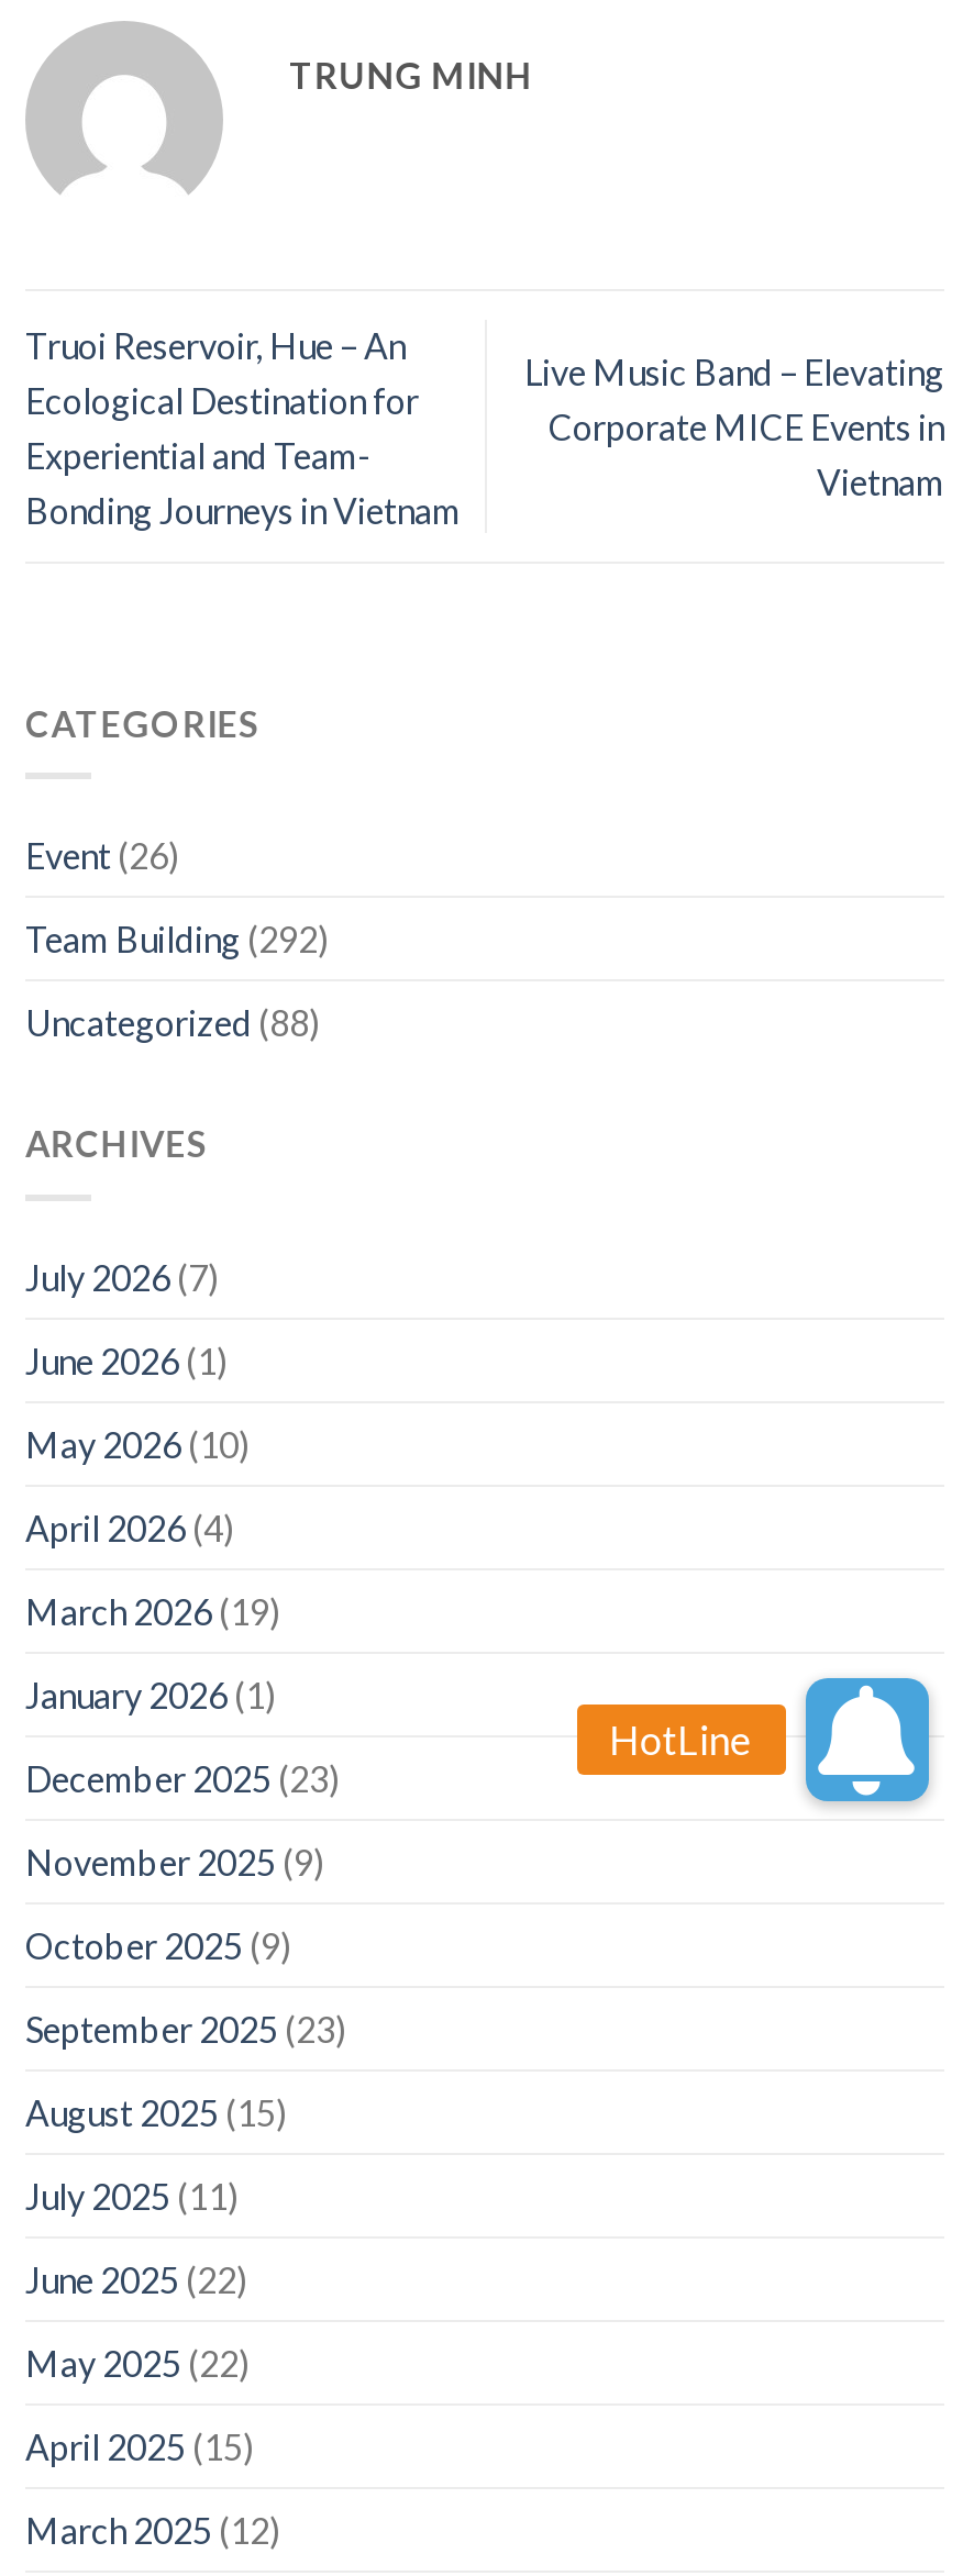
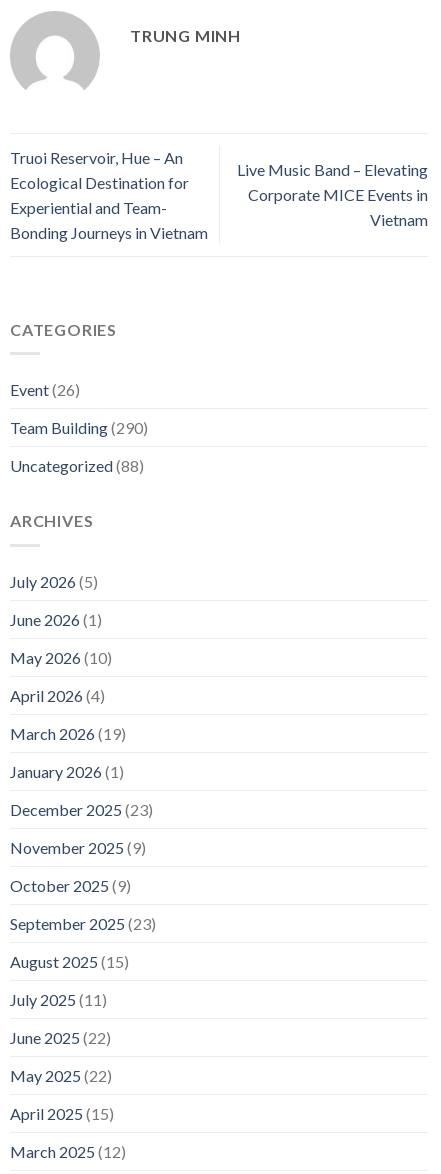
[25,919,329,961] Team Building (292) -> [10,418,148,437] Team Building (290)
[25,1256,219,1298] July 2026 (7) -> [10,572,98,591] July 2026 (5)
[575,1674,936,1812] [image] -> none

